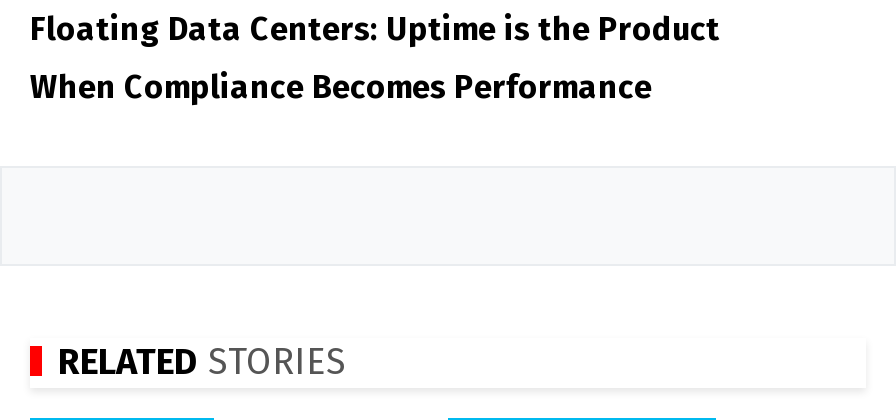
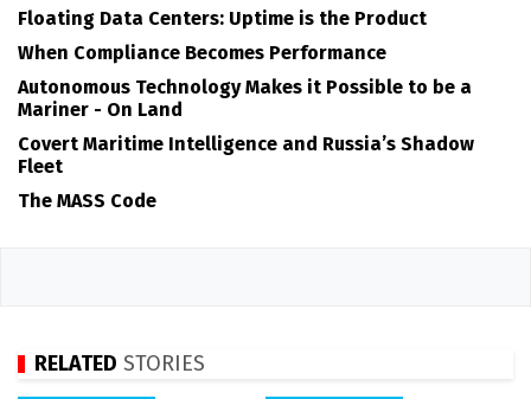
none -> [18,76,474,212] Autonomous Technology Makes it Possible to be a | Mariner - On Land | Covert Maritime Intelligence and Russia’s Shadow | Fleet | The MASS Code

